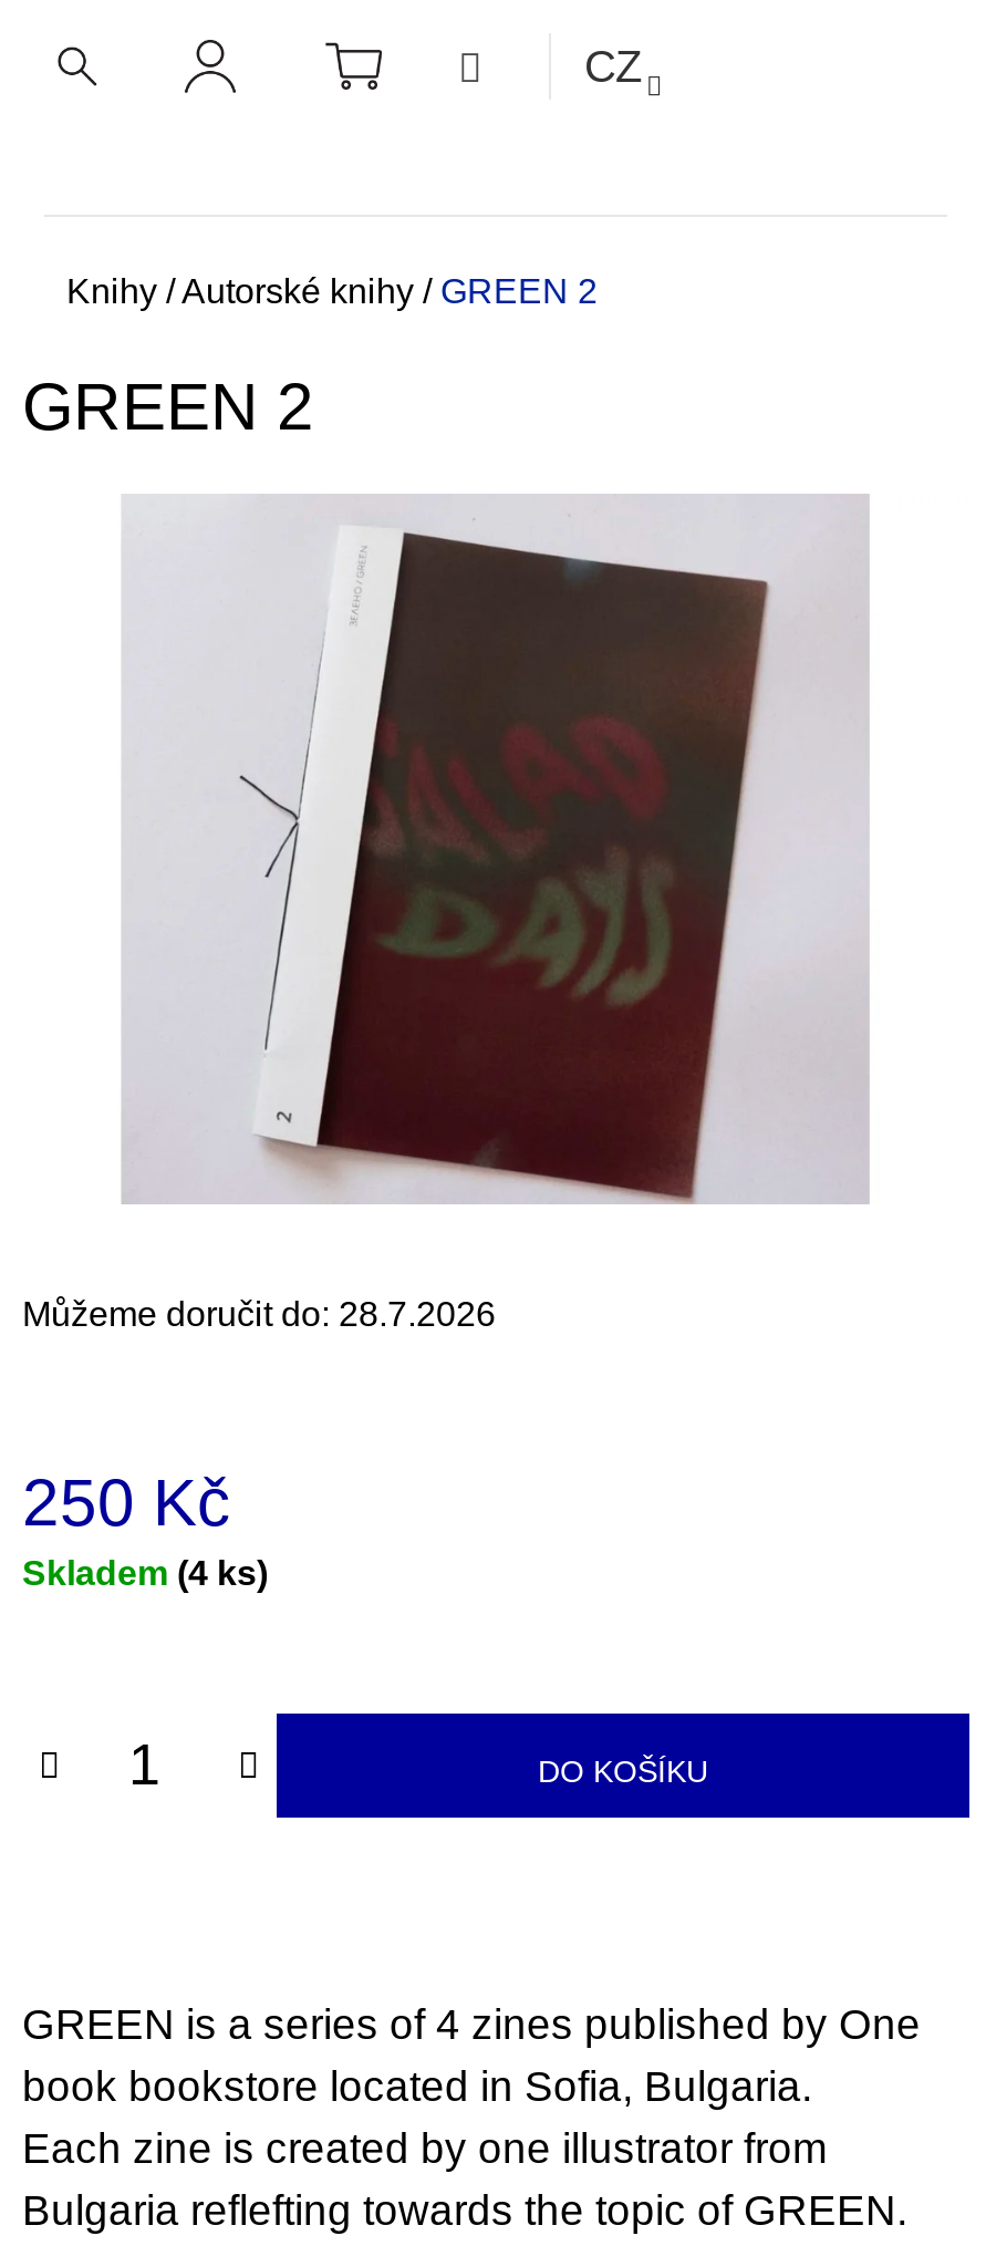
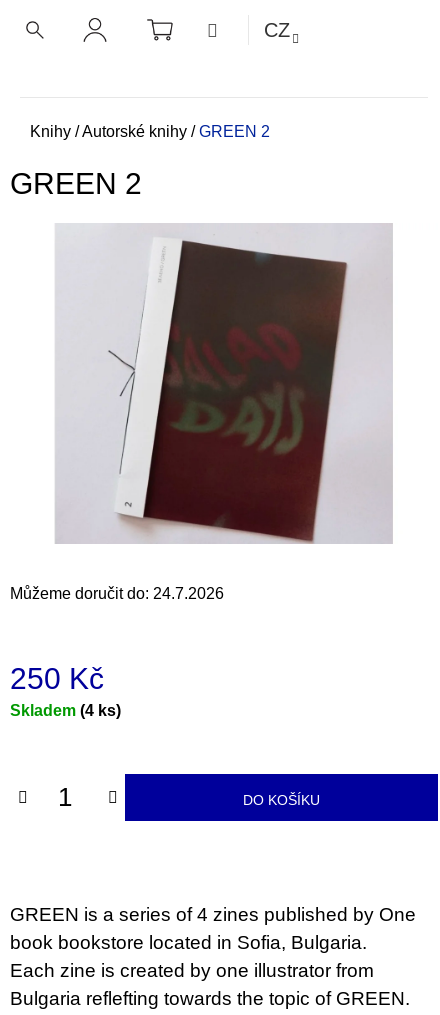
[22,1296,496,1333] Můžeme doručit do: 28.7.2026 -> [10,585,224,602] Můžeme doručit do: 24.7.2026

